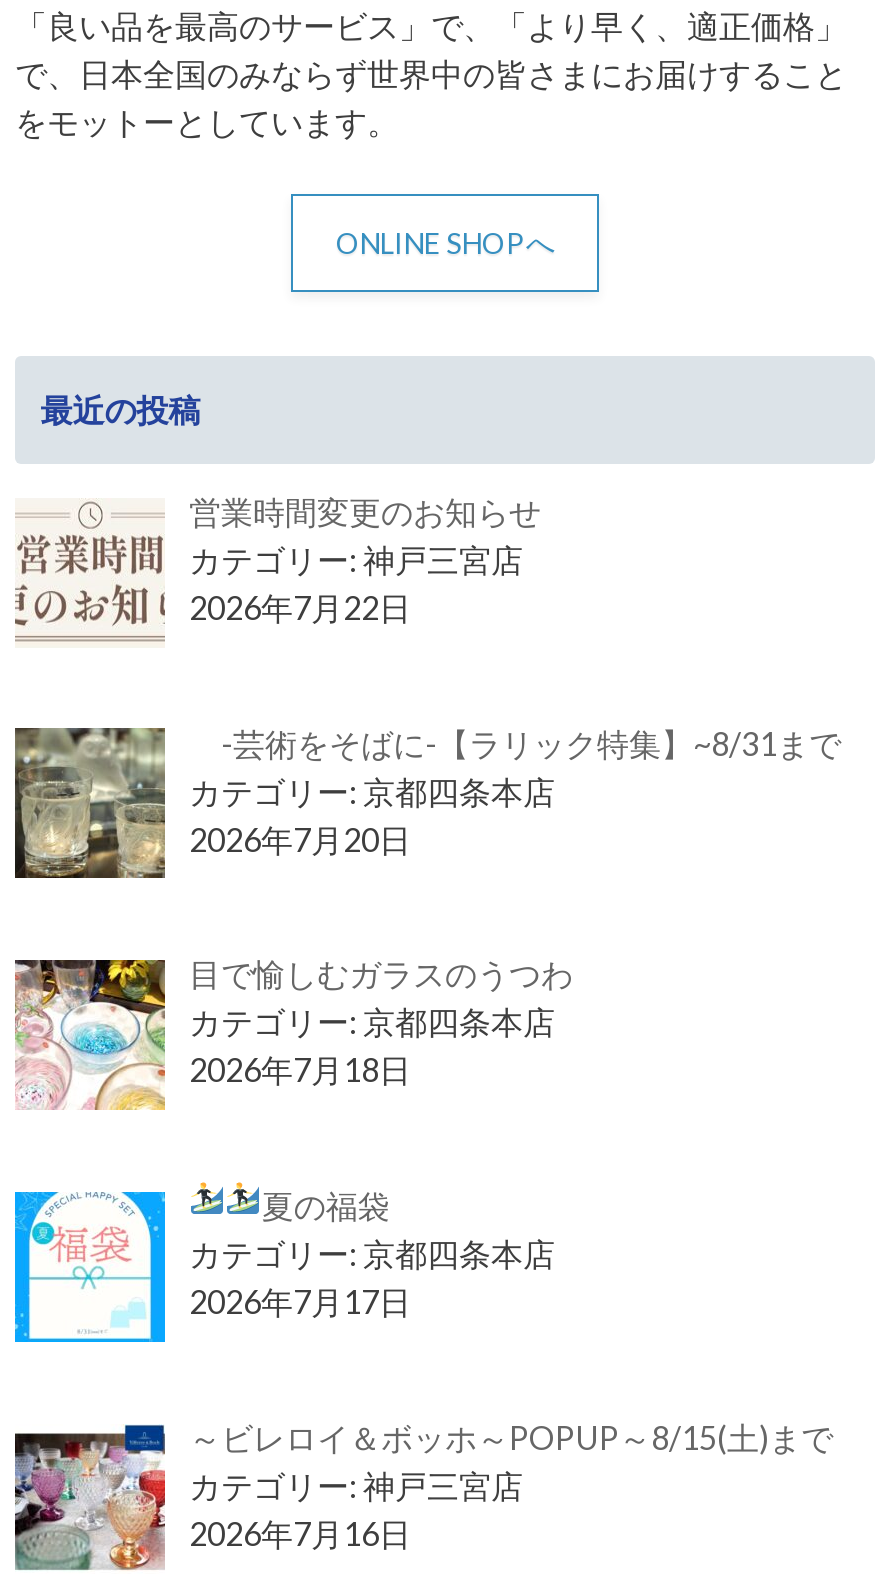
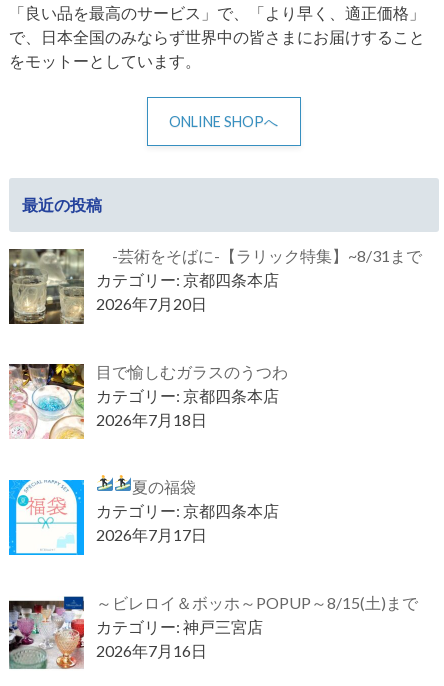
[13,492,541,648] [image] | 営業時間変更のお知らせ | カテゴリー: 神戸三宮店 | 2026年7月22日 -> none

